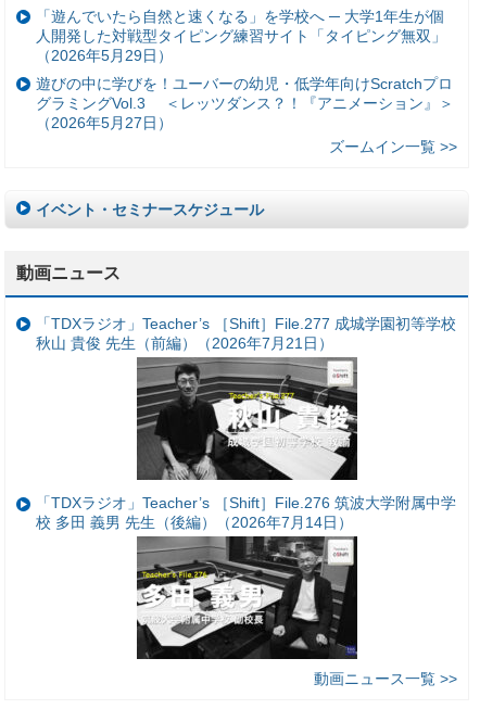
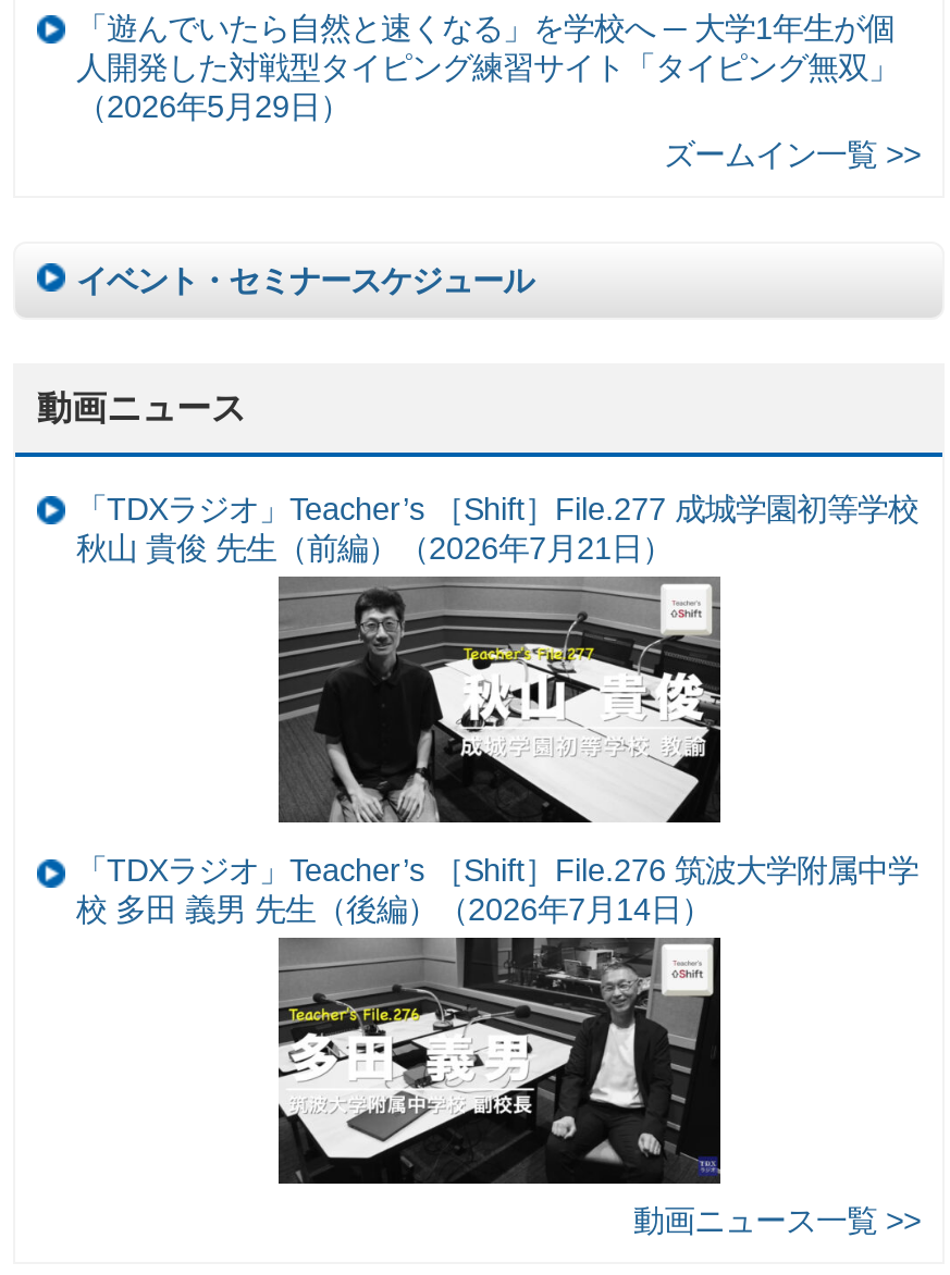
[36,75,454,132] 遊びの中に学びを！ユーバーの幼児・低学年向けScratchプロ | グラミングVol.3 ＜レッツダンス？！『アニメーション』＞ | （2026年5月27日） -> none

